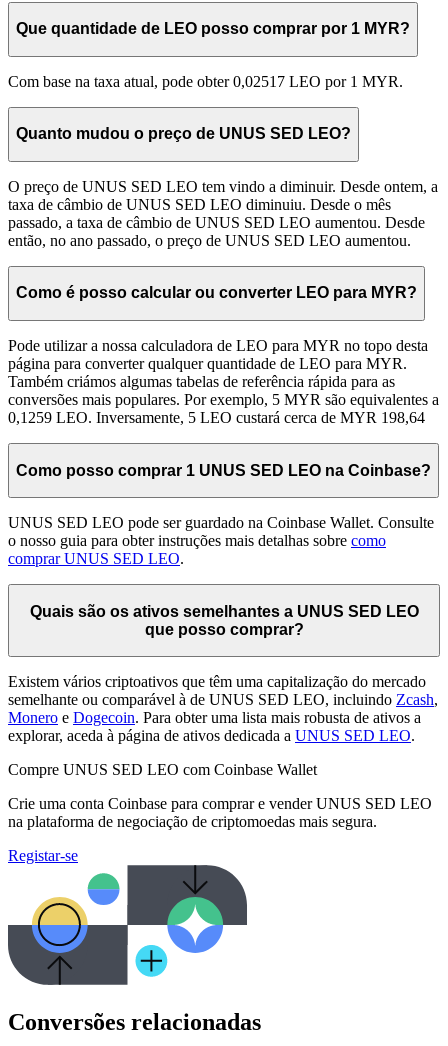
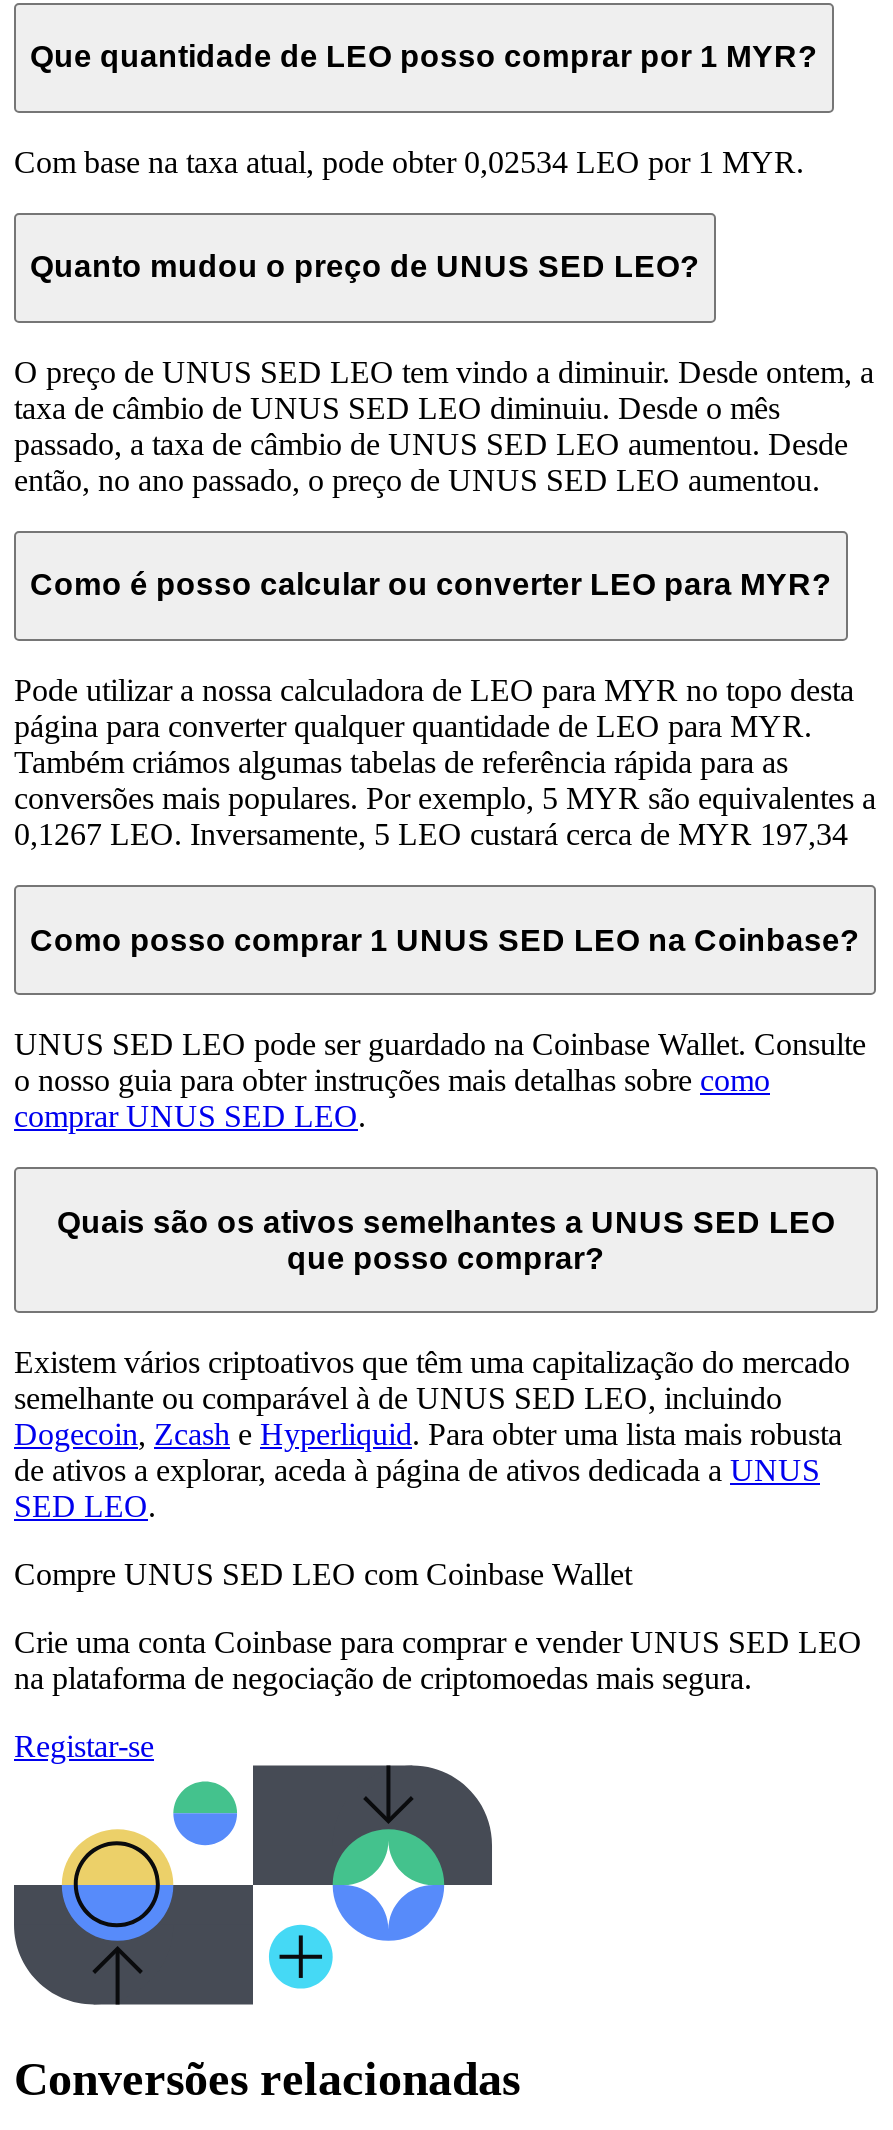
[8,73,403,90] Com base na taxa atual, pode obter 0,02517 LEO por 1 MYR. -> [14,144,804,178] Com base na taxa atual, pode obter 0,02534 LEO por 1 MYR.
[8,409,425,426] 0,1259 LEO. Inversamente, 5 LEO custará cerca de MYR 198,64 -> [14,817,848,851] 0,1267 LEO. Inversamente, 5 LEO custará cerca de MYR 197,34
[8,691,438,744] semelhante ou comparável à de UNUS SED LEO, incluindo Zcash, | Monero e Dogecoin. Para obter uma lista mais robusta de ativos a | explorar, aceda à página de ativos dedicada a UNUS SED LEO. -> [14,1382,842,1524] semelhante ou comparável à de UNUS SED LEO, incluindo | Dogecoin, Zcash eHyperliquid. Para obter uma lista mais robusta | de ativos a explorar, aceda à página de ativos dedicada a UNUS | SED LEO.

